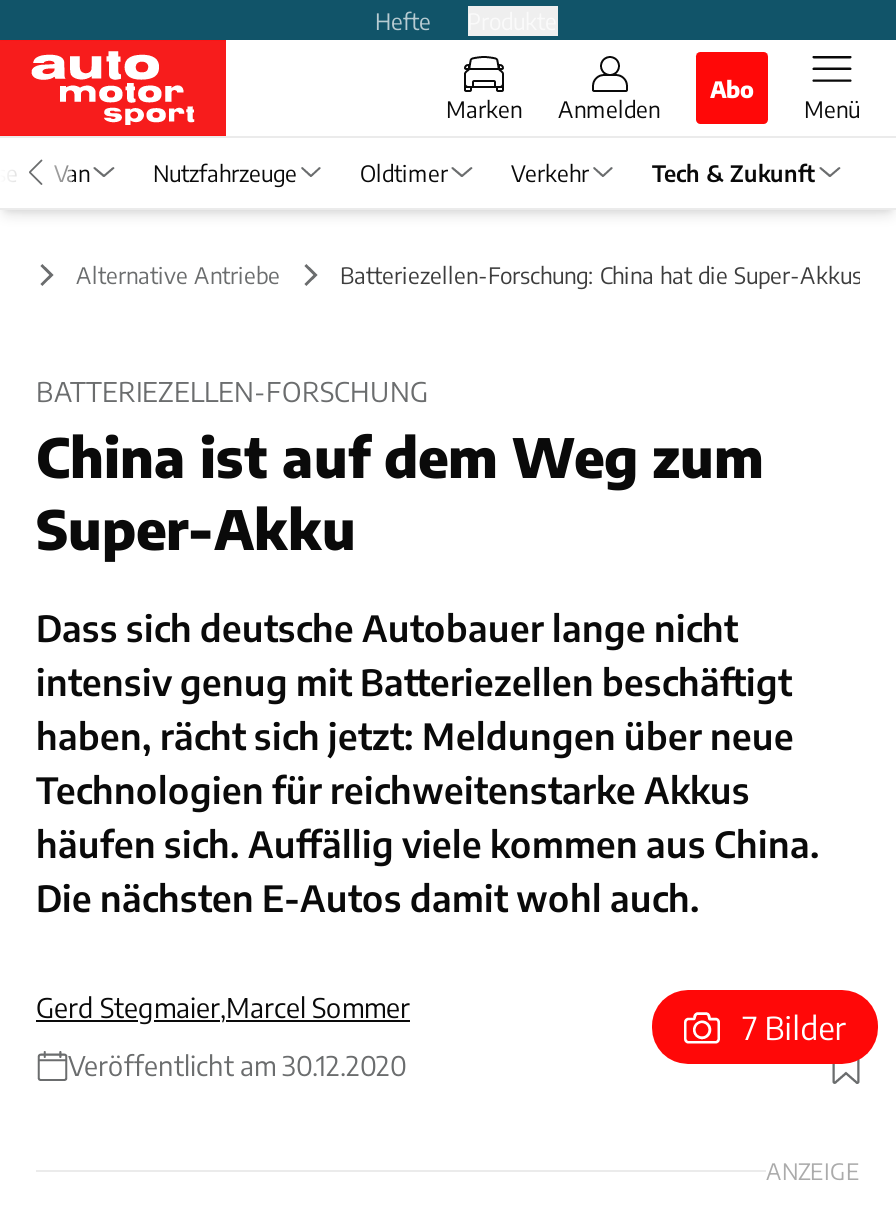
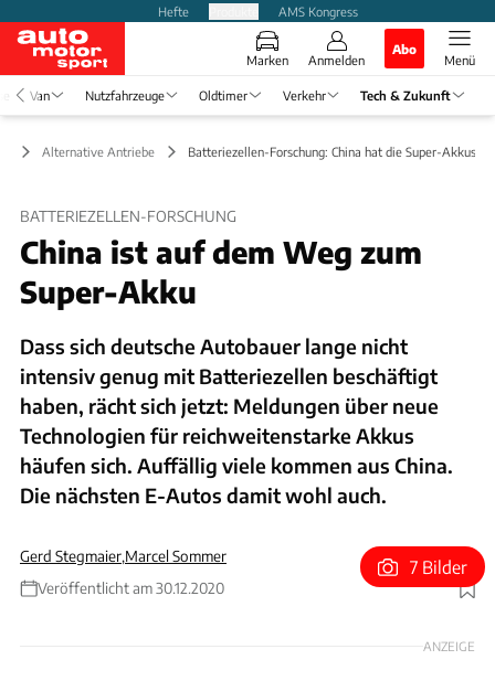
none -> [278,3,357,18] AMS Kongress

